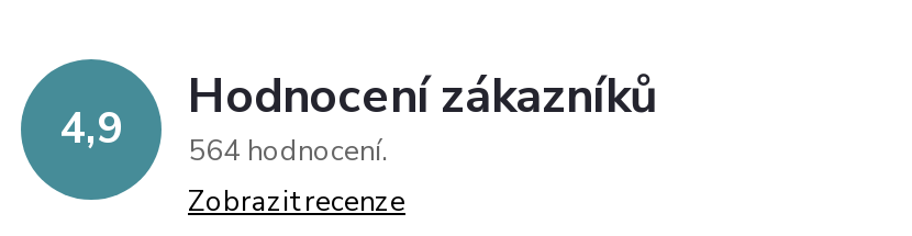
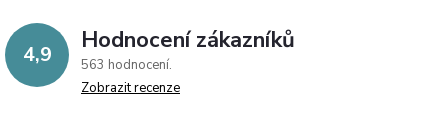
[59,64,658,171] 4,9 564 hodnocení Hodnocení zákazníků -> [22,25,295,74] 4,9 563 hodnocení Hodnocení zákazníků

